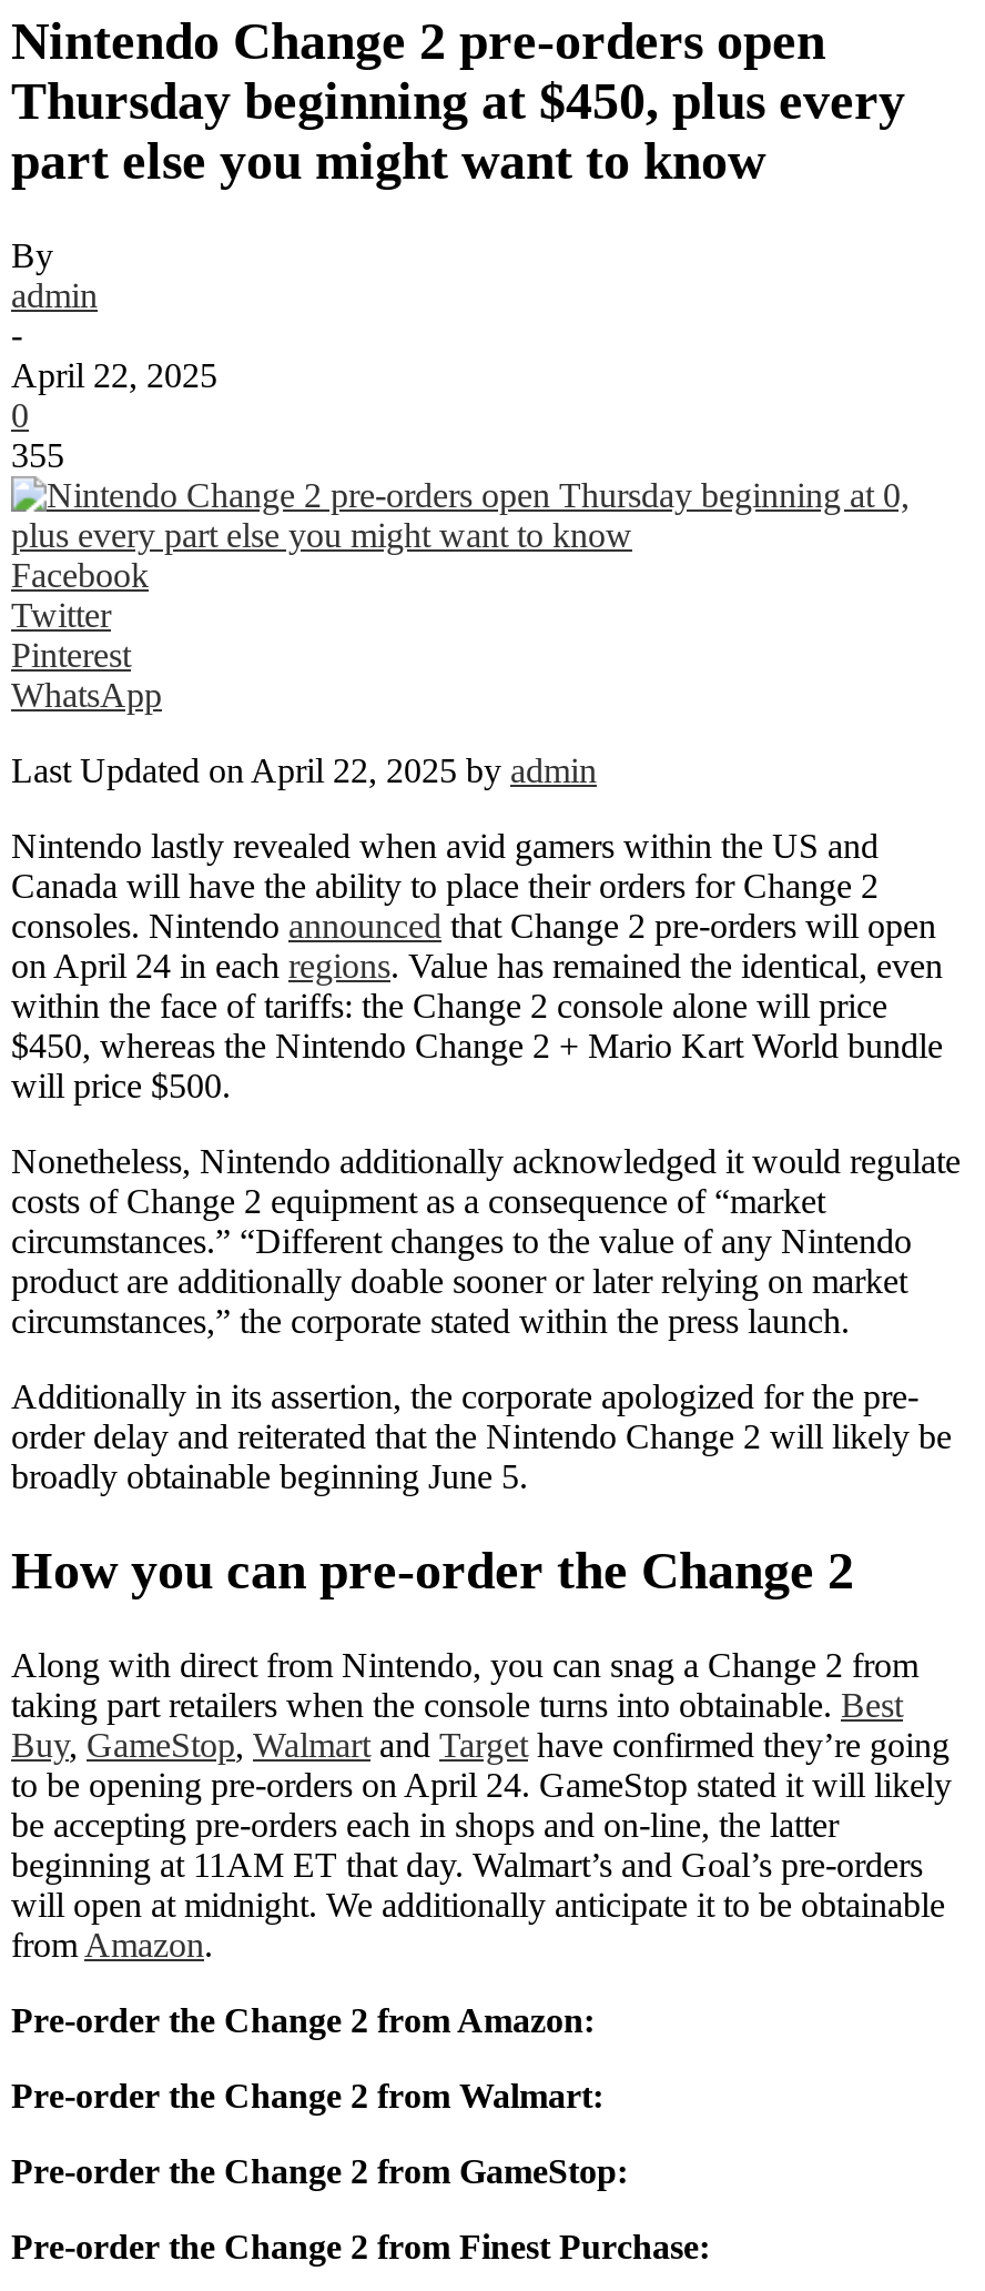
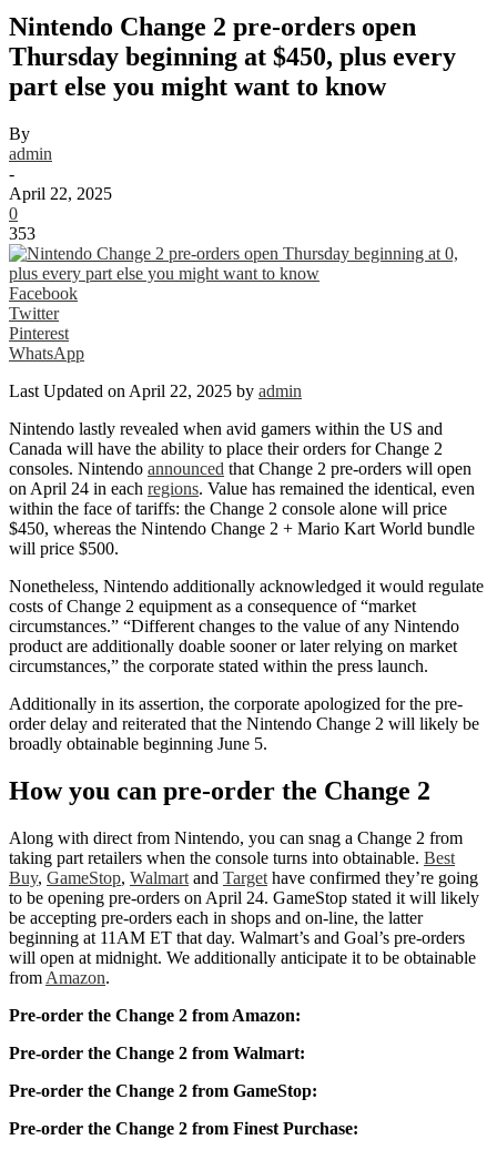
[11,436,64,474] 355 -> [9,224,35,243] 353

